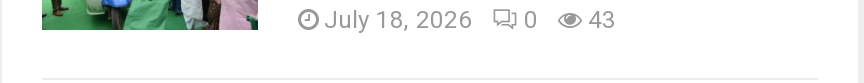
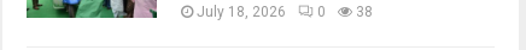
[324,5,616,33] July 18, 2026 0 43 -> [197,3,373,20] July 18, 2026 0 38

